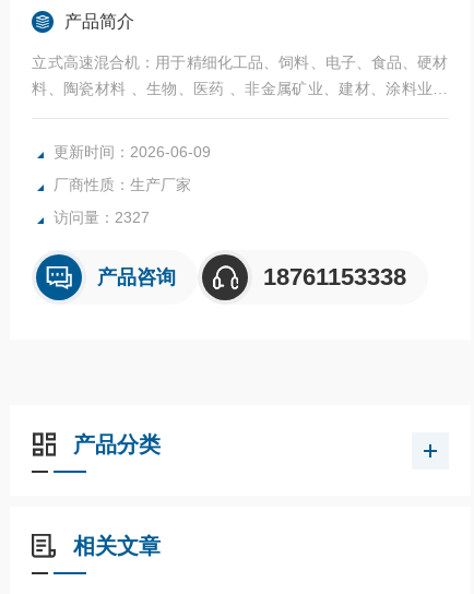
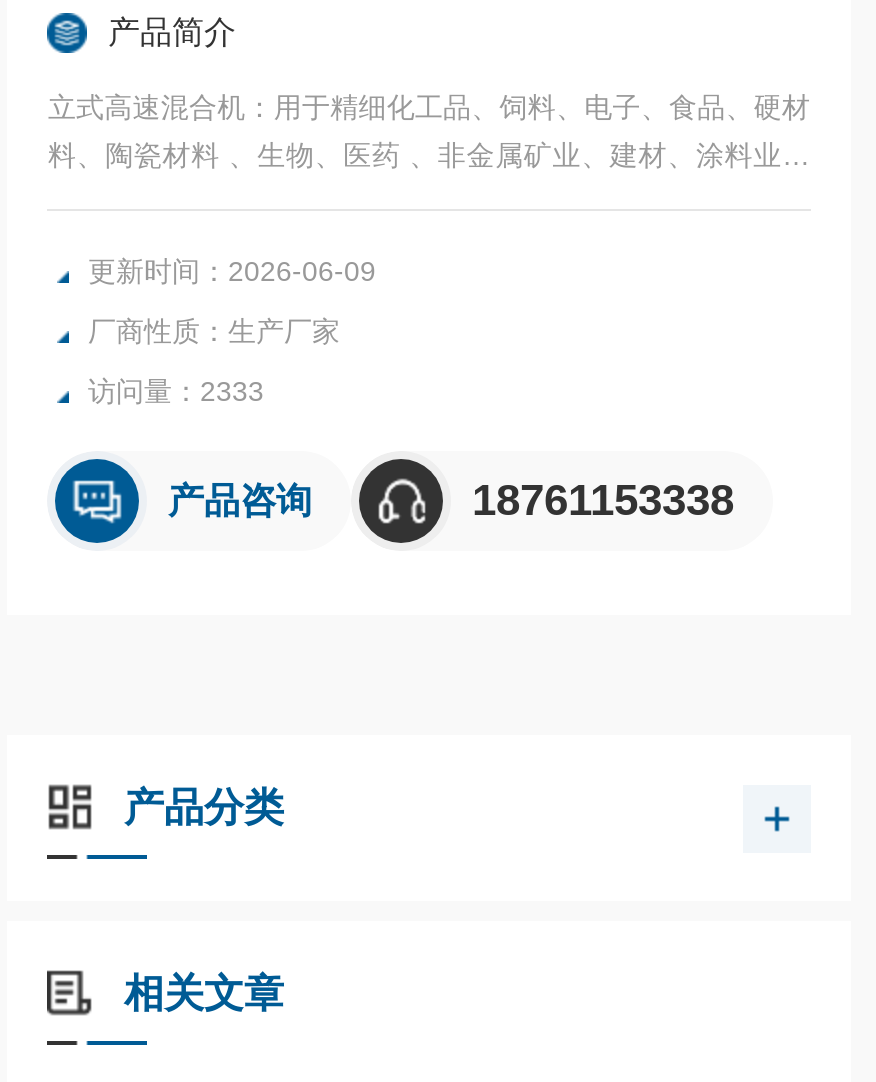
[54,209,150,226] 访问量：2327 -> [88,375,264,407] 访问量：2333

